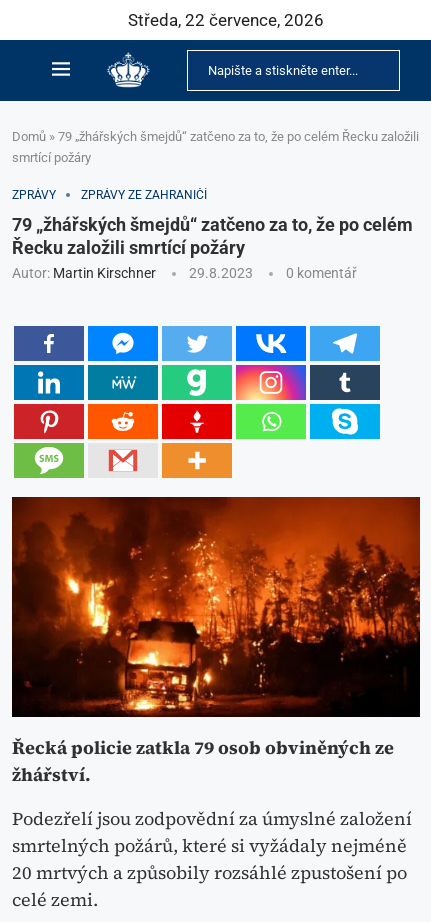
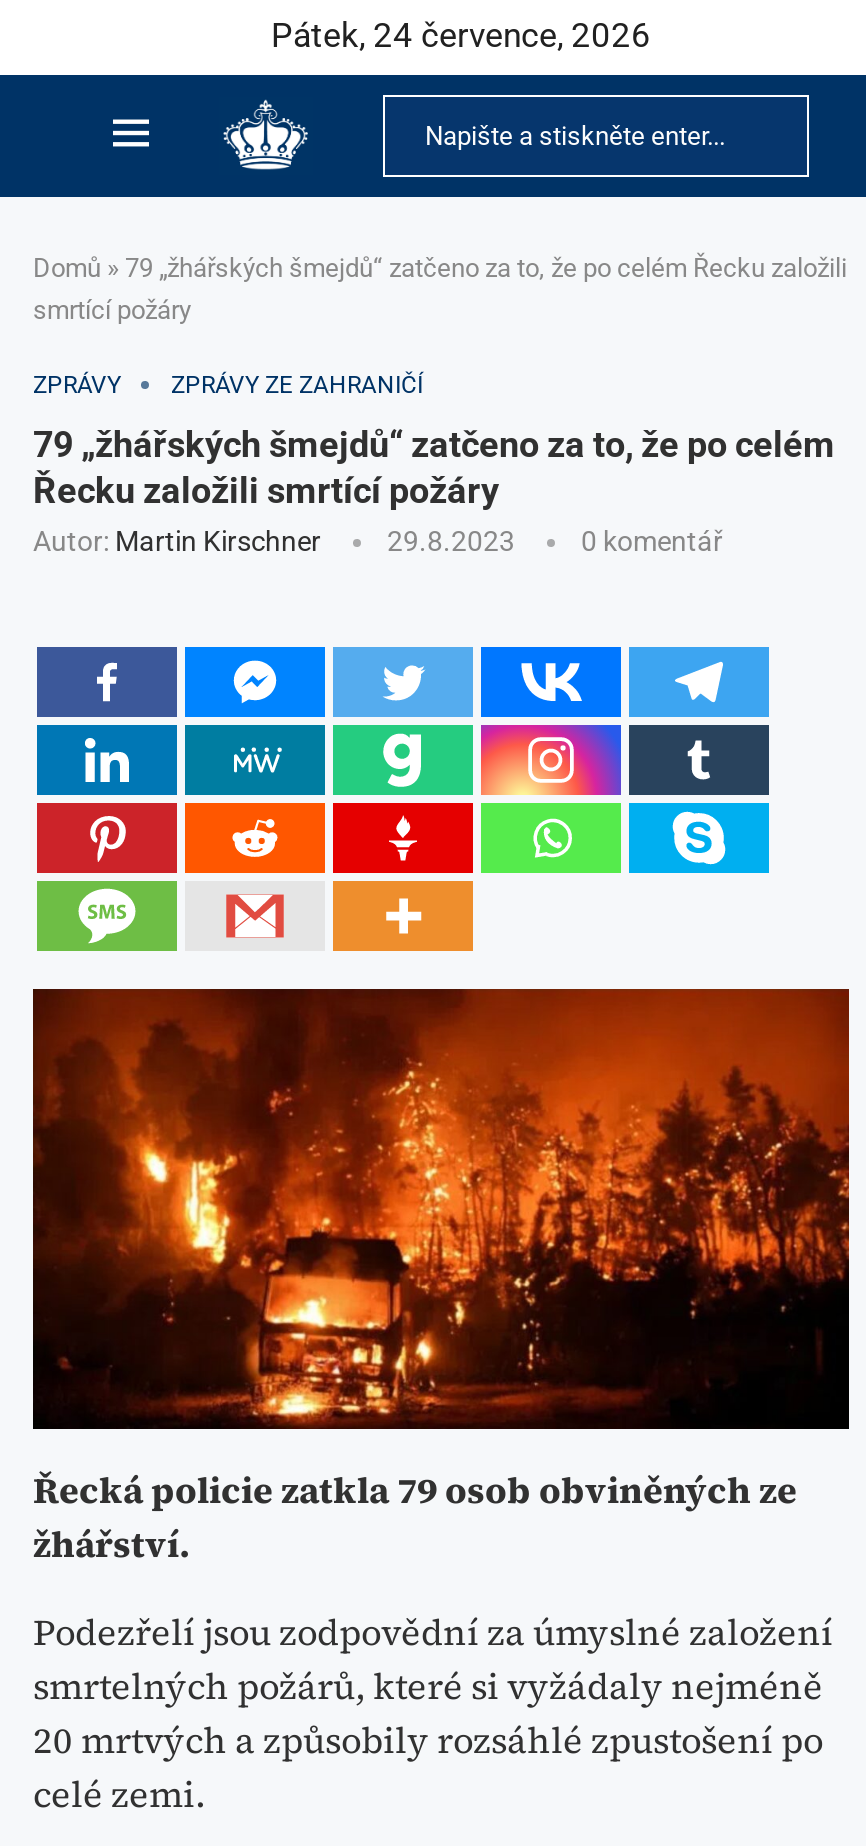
[128,10,324,30] Středa, 22 července, 2026 -> [271,15,651,55] Pátek, 24 července, 2026

